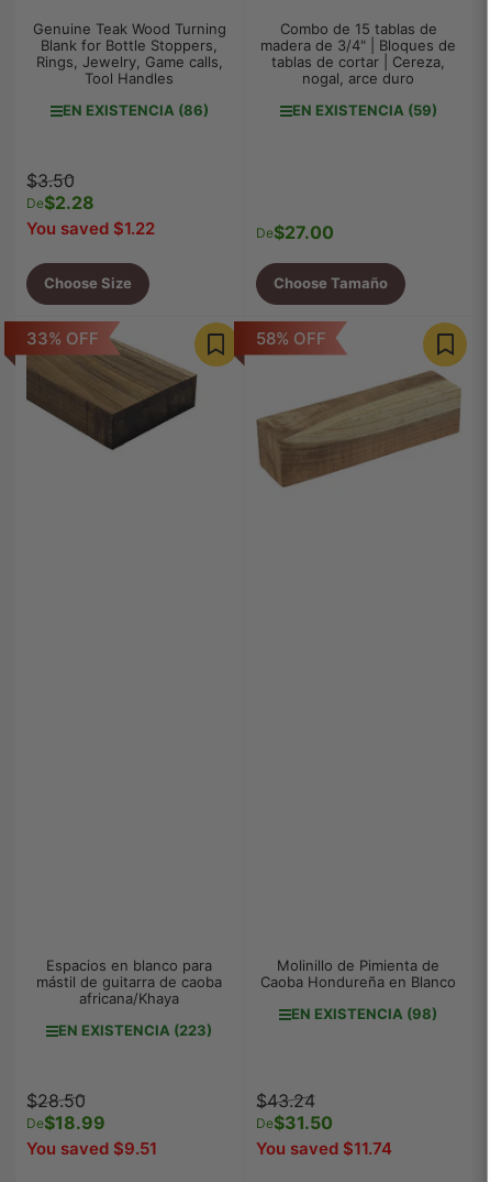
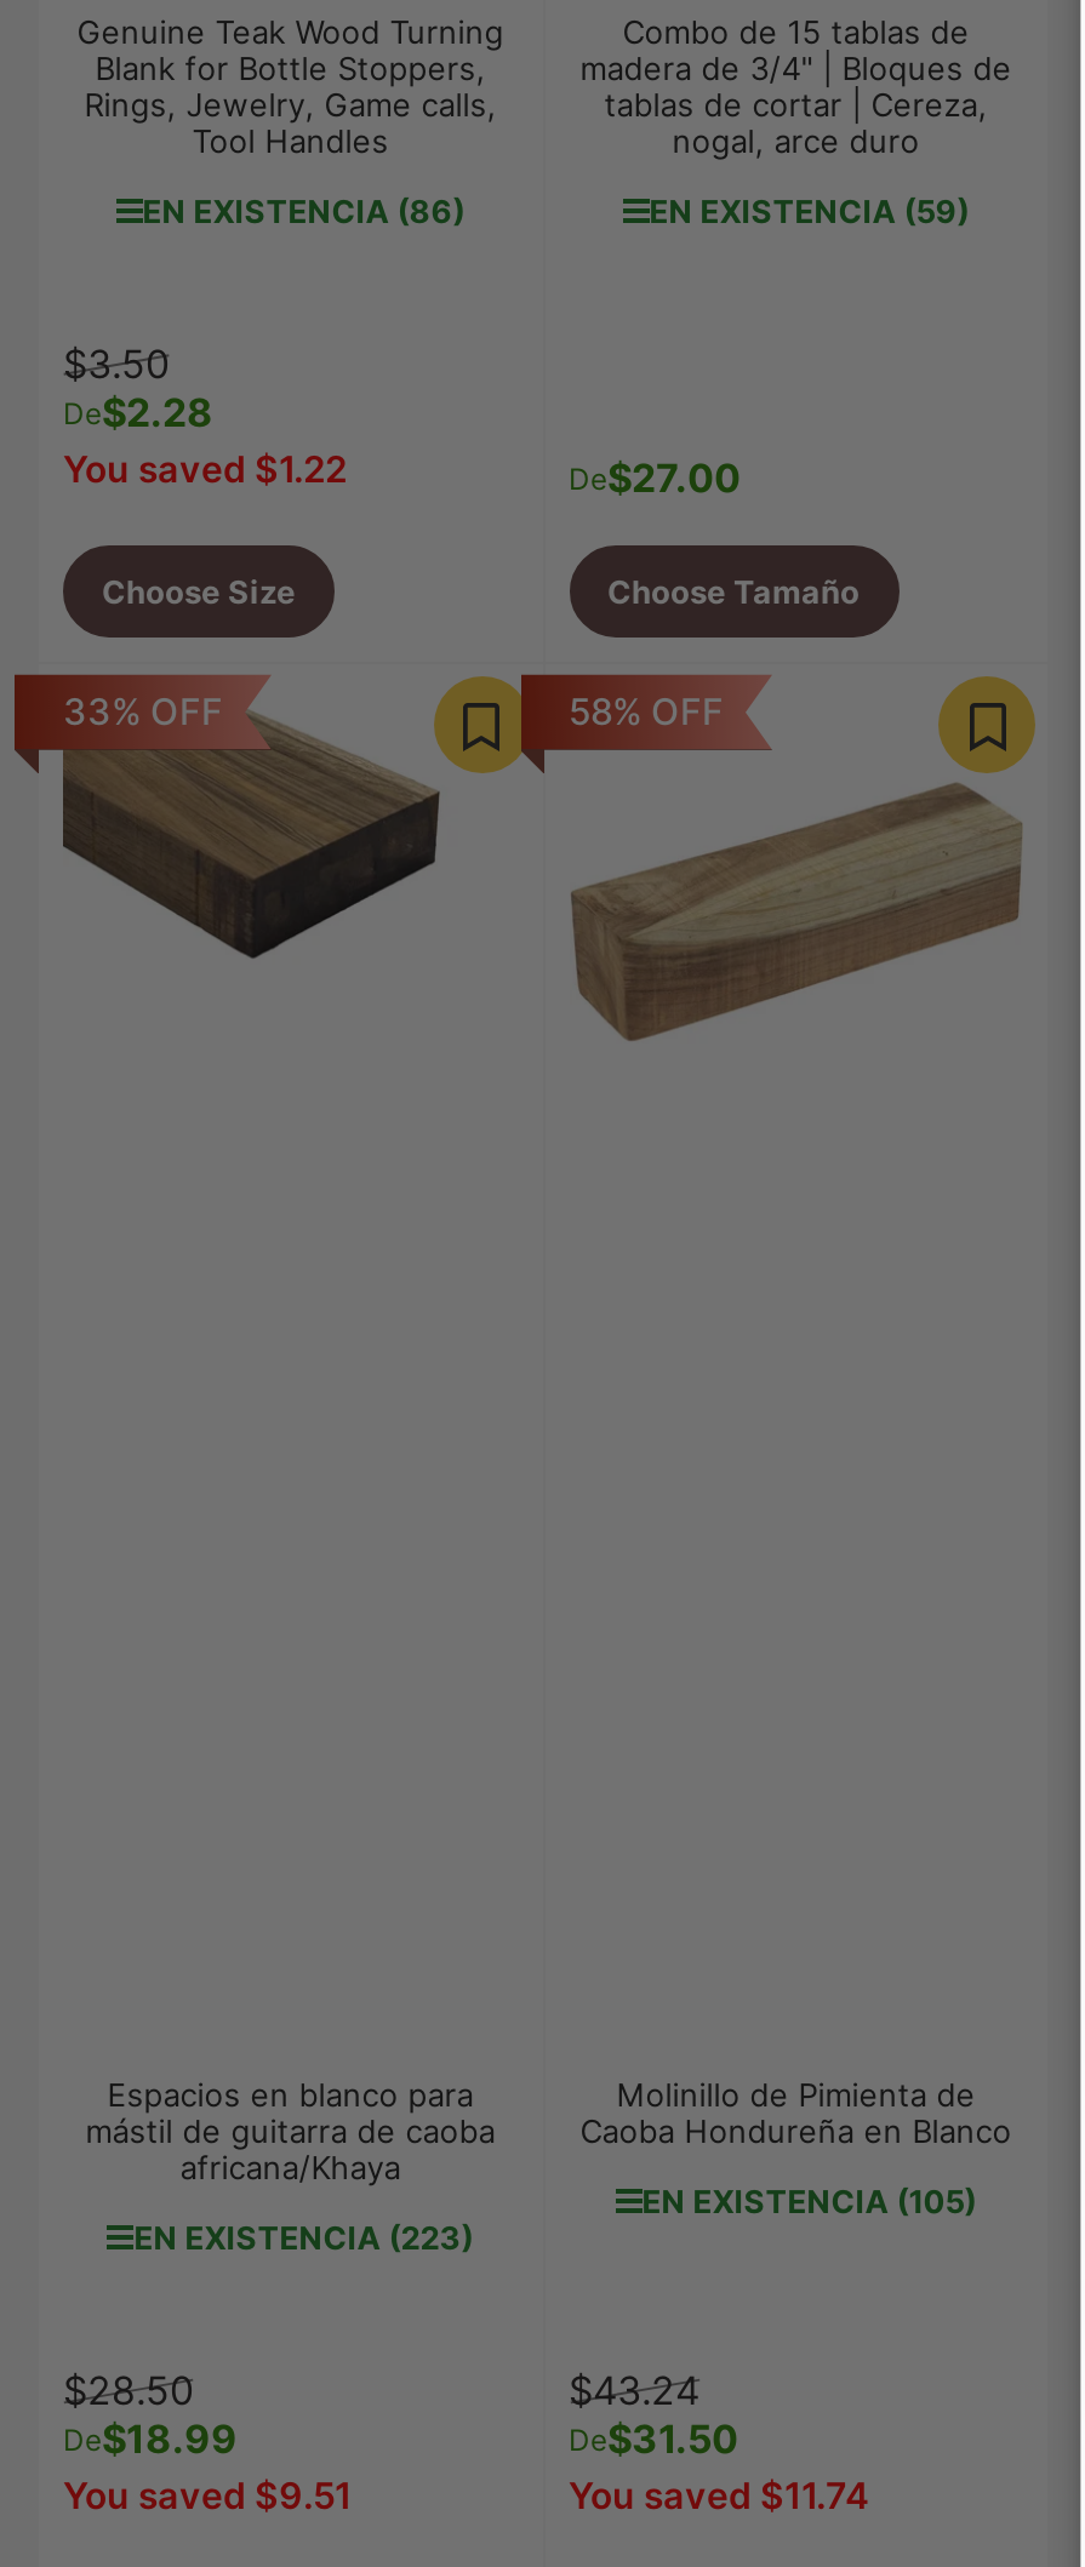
[291,1005,437,1022] EN EXISTENCIA (98) -> [642,2182,977,2220] EN EXISTENCIA (105)

